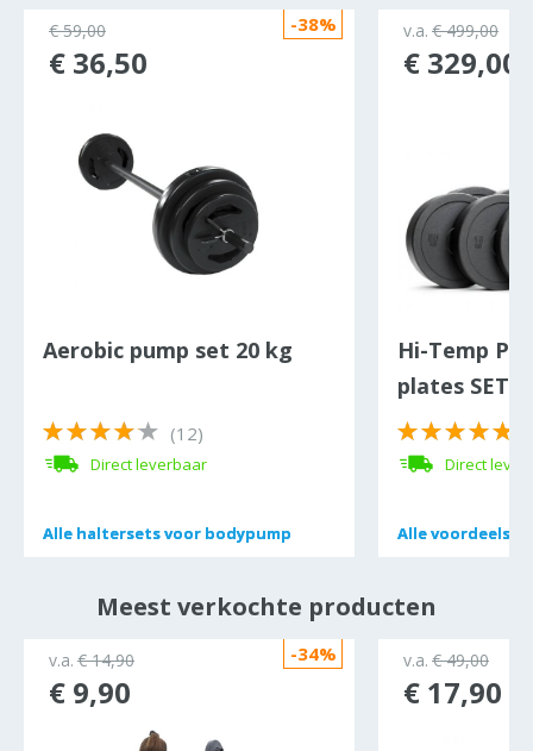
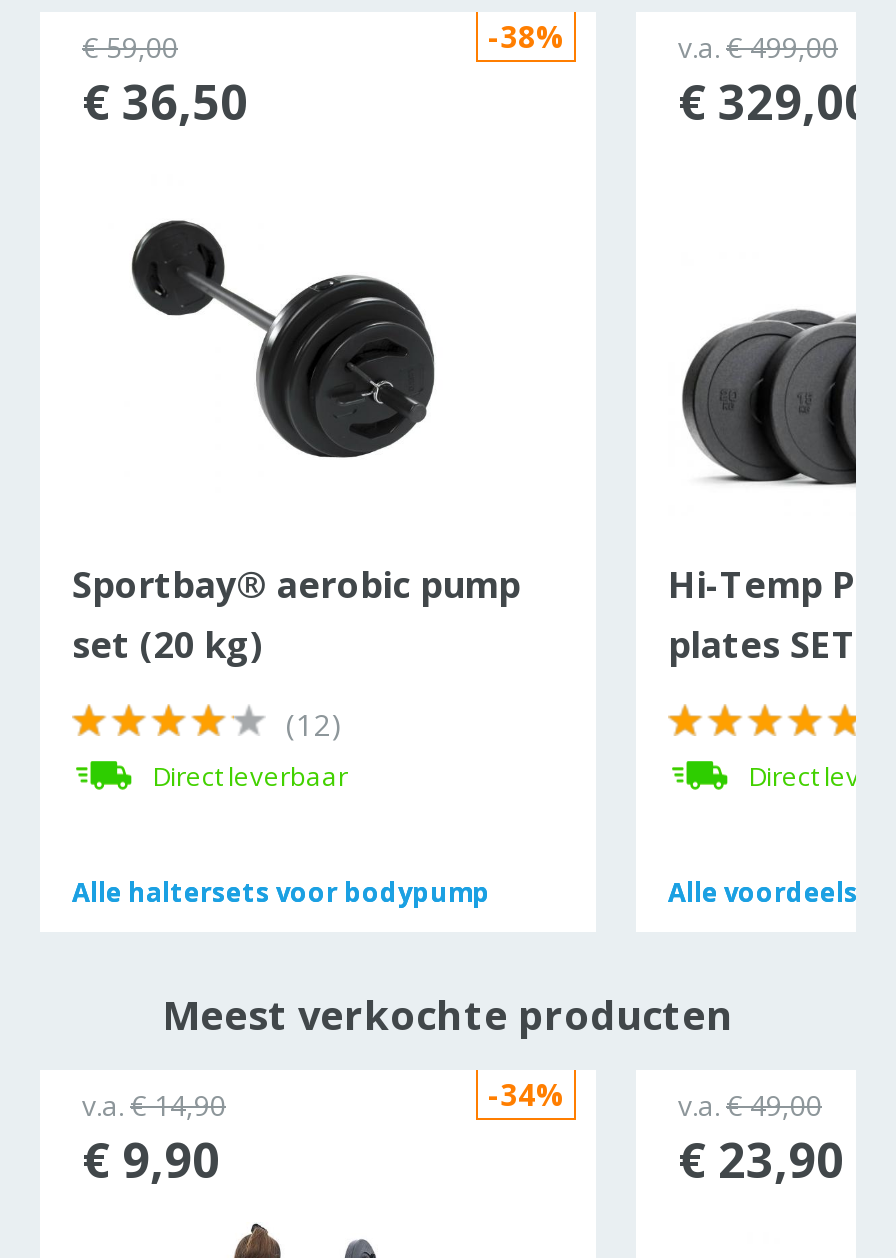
[43,336,293,365] Aerobic pump set 20 kg -> [72,561,520,669] Sportbay® aerobic pump | set (20 kg)
[403,673,502,712] € 17,90 -> [678,1127,844,1193] € 23,90

